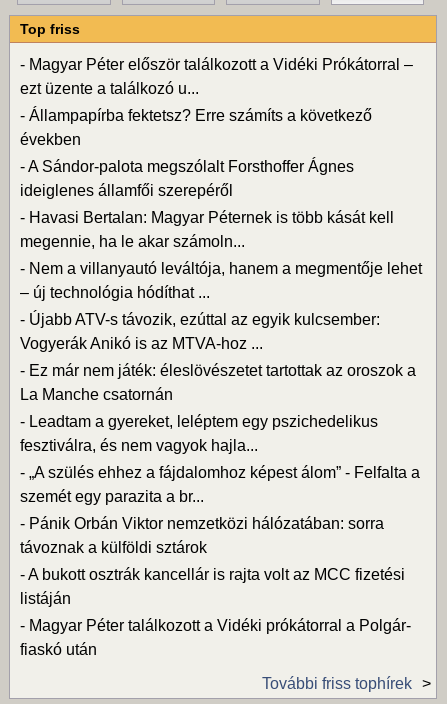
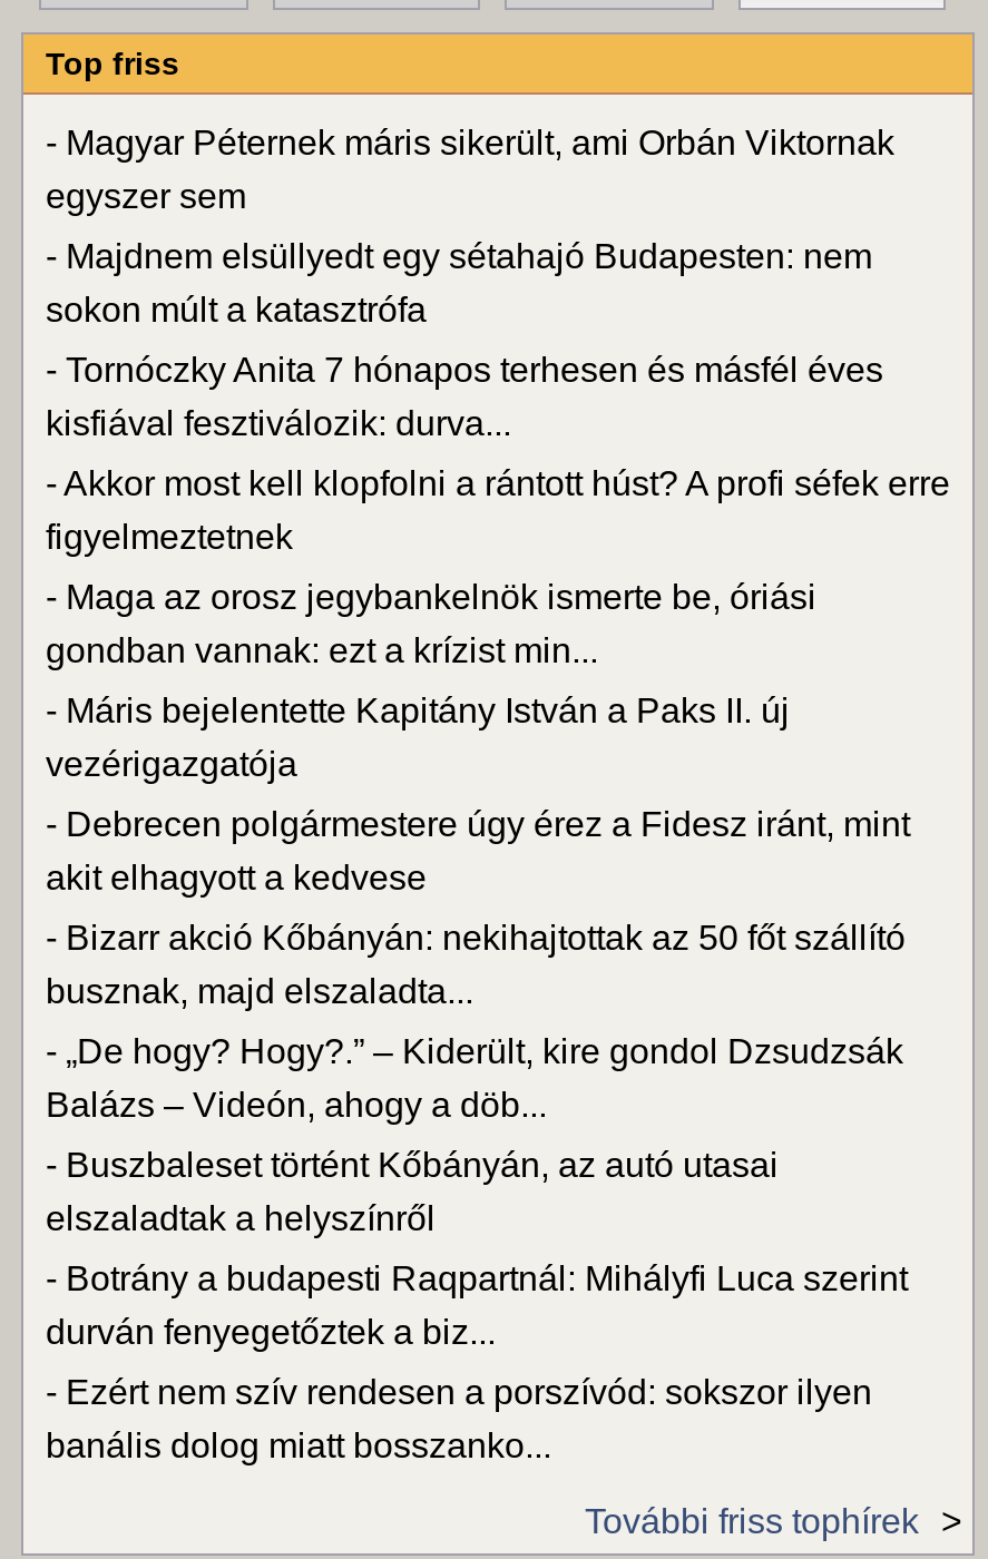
[20,56,413,97] - Magyar Péter először találkozott a Vidéki Prókátorral – | ezt üzente a találkozó u... -> [46,124,894,215] - Magyar Péternek máris sikerült, ami Orbán Viktornak | egyszer sem
[20,107,372,148] - Állampapírba fektetsz? Erre számíts a következő | években -> [46,237,872,329] - Majdnem elsüllyedt egy sétahajó Budapesten: nem | sokon múlt a katasztrófa
[20,158,354,199] - A Sándor-palota megszólalt Forsthoffer Ágnes | ideiglenes államfői szerepéről -> [46,351,883,442] - Tornóczky Anita 7 hónapos terhesen és másfél éves | kisfiával fesztiválozik: durva...
[20,209,394,250] - Havasi Bertalan: Magyar Péternek is több kását kell | megennie, ha le akar számoln... -> [46,464,950,556] - Akkor most kell klopfolni a rántott húst? A profi séfek erre | figyelmeztetnek
[20,260,422,301] - Nem a villanyautó leváltója, hanem a megmentője lehet | – új technológia hódíthat ... -> [46,578,816,669] - Maga az orosz jegybankelnök ismerte be, óriási | gondban vannak: ezt a krízist min...
[20,311,380,352] - Újabb ATV-s távozik, ezúttal az egyik kulcsember: | Vogyerák Anikó is az MTVA-hoz ... -> [46,692,790,783] - Máris bejelentette Kapitány István a Paks II. új | vezérigazgatója
[20,362,416,403] - Ez már nem játék: éleslövészetet tartottak az oroszok a | La Manche csatornán -> [46,805,910,896] - Debrecen polgármestere úgy érez a Fidesz iránt, mint | akit elhagyott a kedvese
[20,413,378,454] - Leadtam a gyereket, leléptem egy pszichedelikus | fesztiválra, és nem vagyok hajla... -> [46,919,906,1010] - Bizarr akció Kőbányán: nekihajtottak az 50 főt szállító | busznak, majd elszaladta...
[20,464,420,505] - „A szülés ehhez a fájdalomhoz képest álom” - Felfalta a | szemét egy parazita a br... -> [46,1032,903,1124] - „De hogy? Hogy?.” – Kiderült, kire gondol Dzsudzsák | Balázs – Videón, ahogy a döb...
[20,515,384,556] - Pánik Orbán Viktor nemzetközi hálózatában: sorra | távoznak a külföldi sztárok -> [46,1146,779,1237] - Buszbaleset történt Kőbányán, az autó utasai | elszaladtak a helyszínről
[20,566,405,607] - A bukott osztrák kancellár is rajta volt az MCC fizetési | listáján -> [46,1259,908,1351] - Botrány a budapesti Raqpartnál: Mihályfi Luca szerint | durván fenyegetőztek a biz...
[20,617,411,658] - Magyar Péter találkozott a Vidéki prókátorral a Polgár- | fiaskó után -> [46,1373,872,1464] - Ezért nem szív rendesen a porszívód: sokszor ilyen | banális dolog miatt bosszanko...

